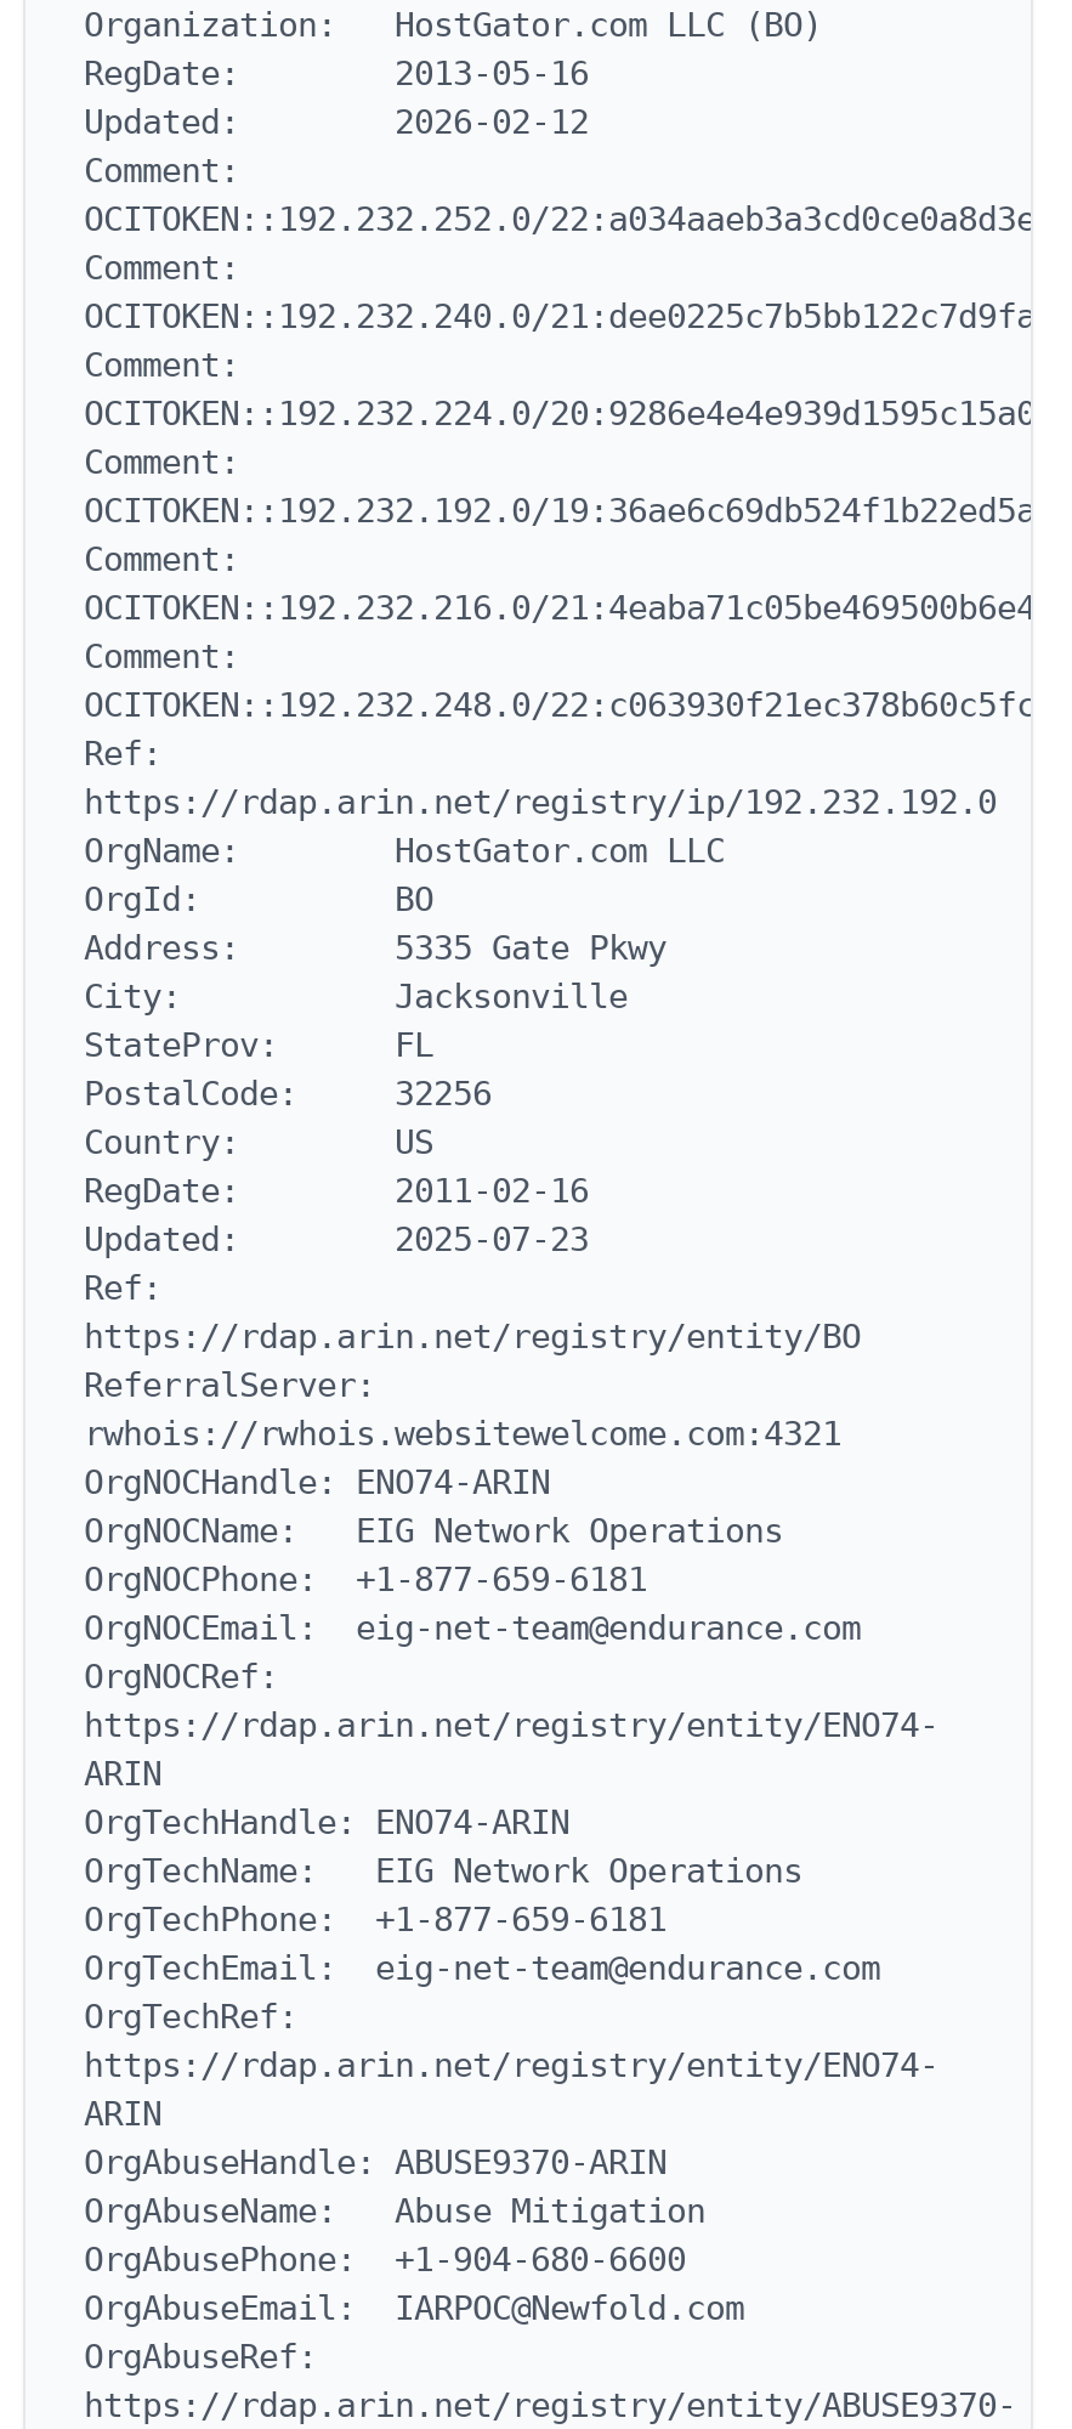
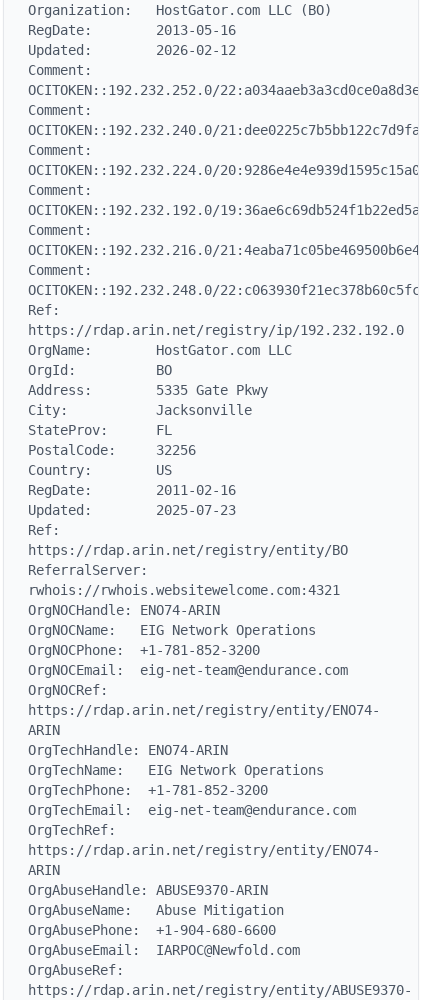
[84,1559,647,1598] OrgNOCPhone: +1-877-659-6181 -> [28,642,260,658] OrgNOCPhone: +1-781-852-3200
[84,1899,667,1938] OrgTechPhone: +1-877-659-6181 -> [28,782,268,798] OrgTechPhone: +1-781-852-3200

